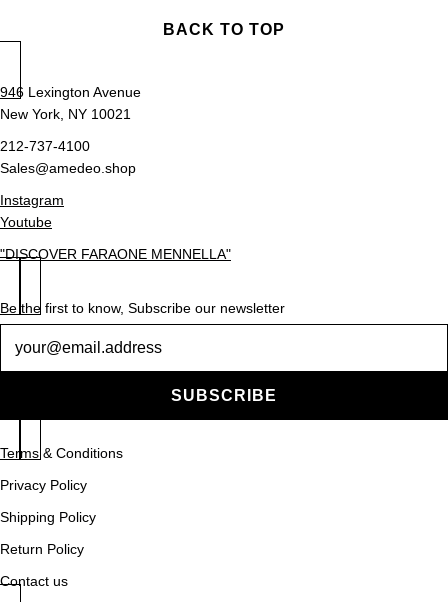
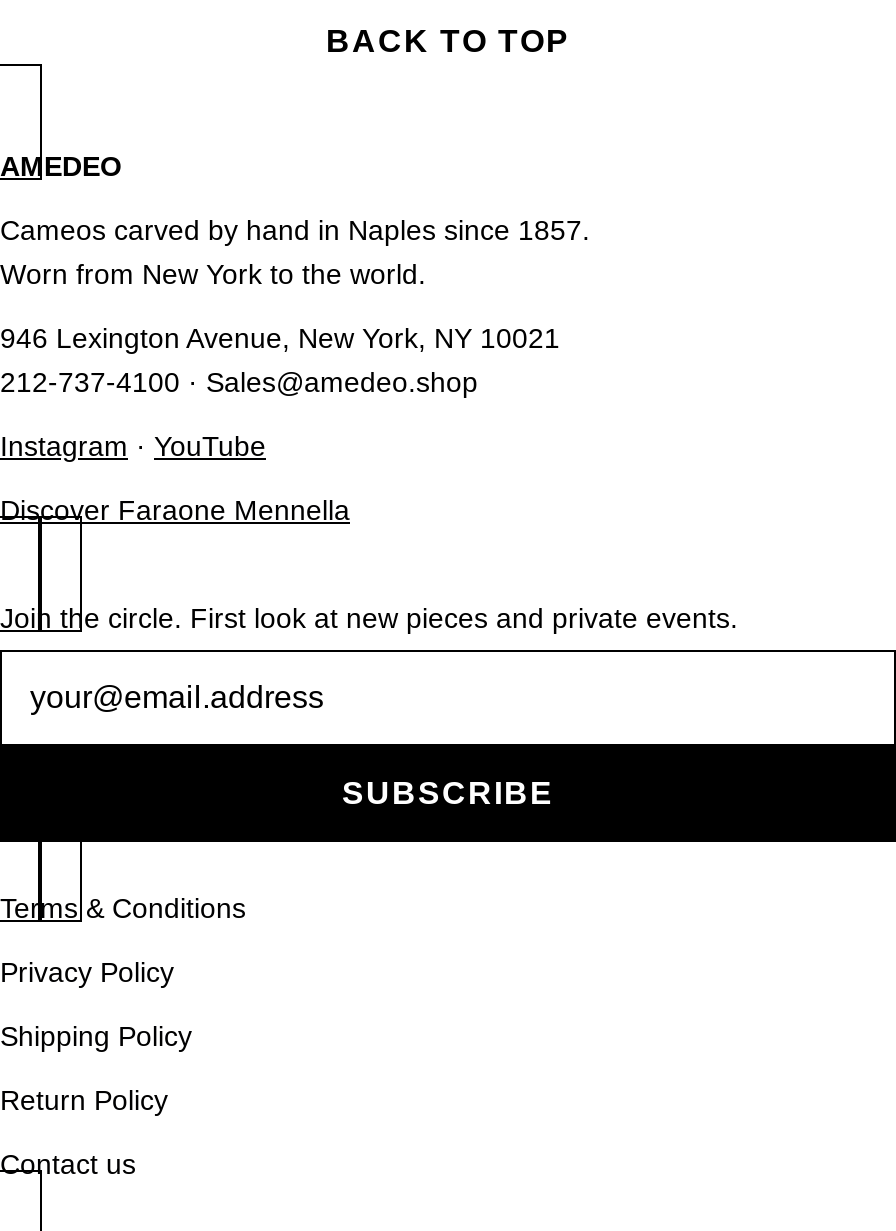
[0,84,285,316] 946 Lexington Avenue | New York, NY 10021 | 212-737-4100 | Sales@amedeo.shop | Instagram | Youtube | "DISCOVER FARAONE MENNELLA" | Be the first to know, Subscribe our newsletter -> [0,151,738,635] AMEDEO | Cameos carved by hand in Naples since 1857. | Worn from New York to the world. | 946 Lexington Avenue, New York, NY 10021 | 212-737-4100 · Sales@amedeo.shop | Instagram · YouTube | Discover Faraone Mennella | Join the circle. First look at new pieces and private events.

